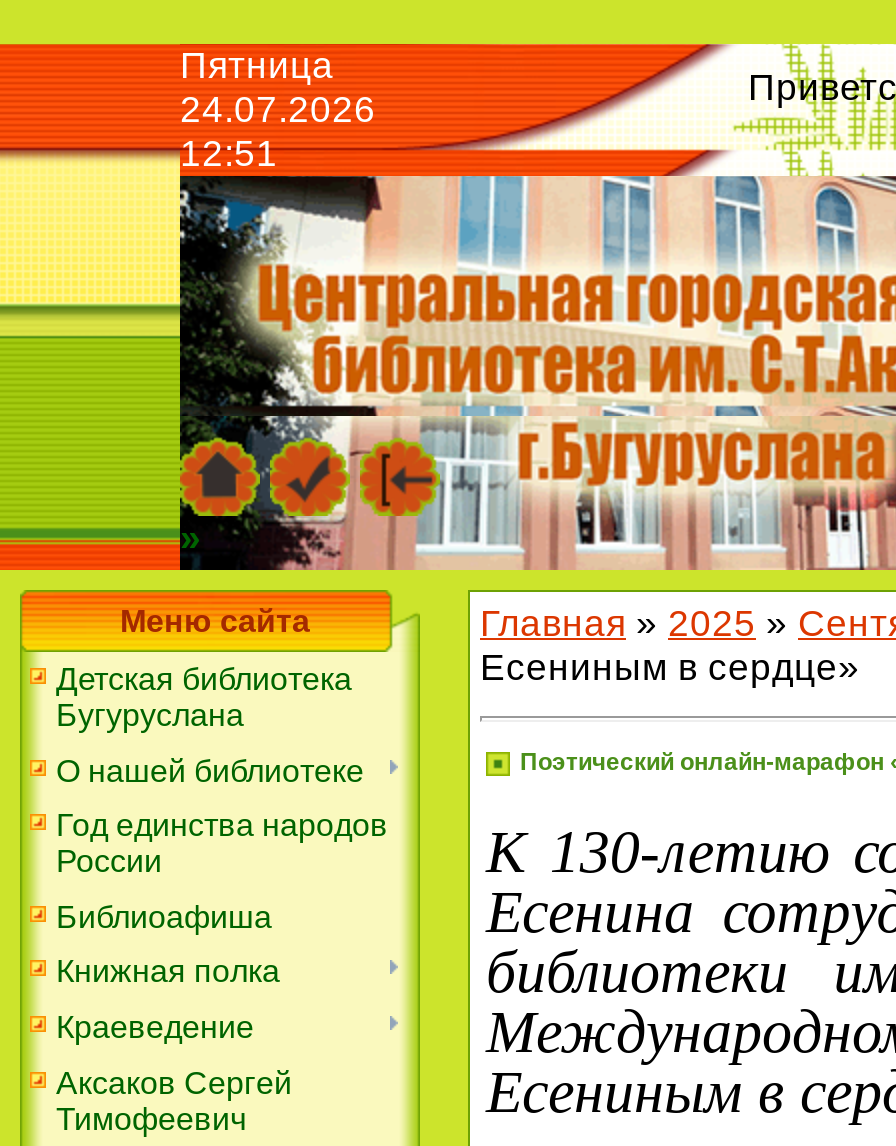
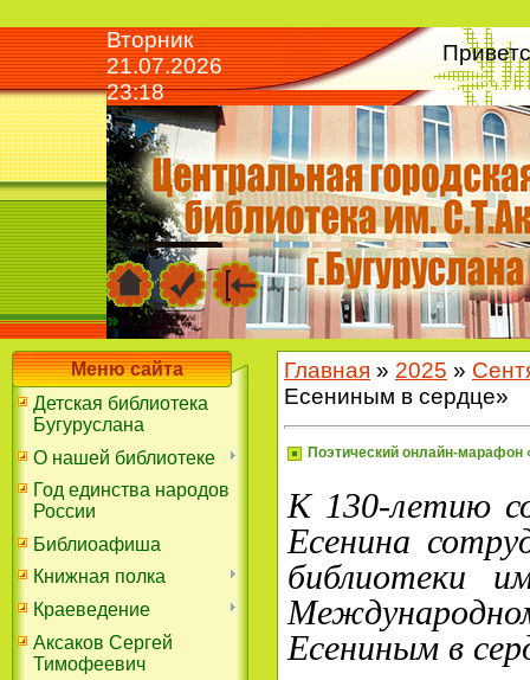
[180,44,376,174] Пятница | 24.07.2026 | 12:51 -> [106,27,222,104] Вторник | 21.07.2026 | 23:18

